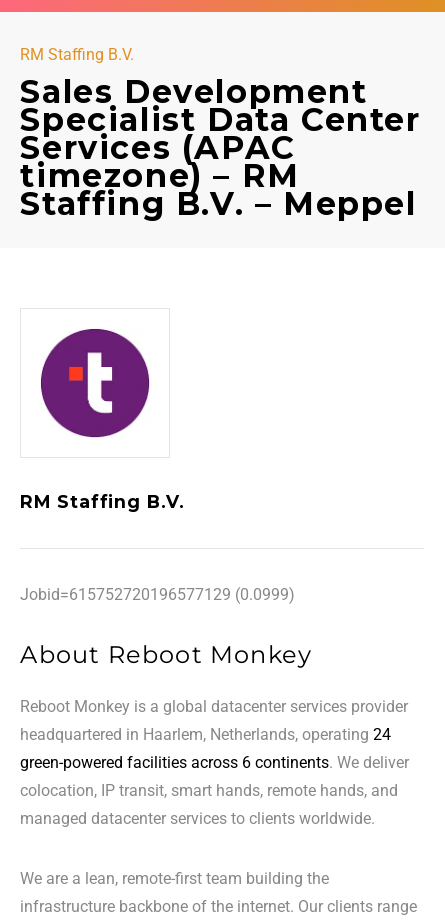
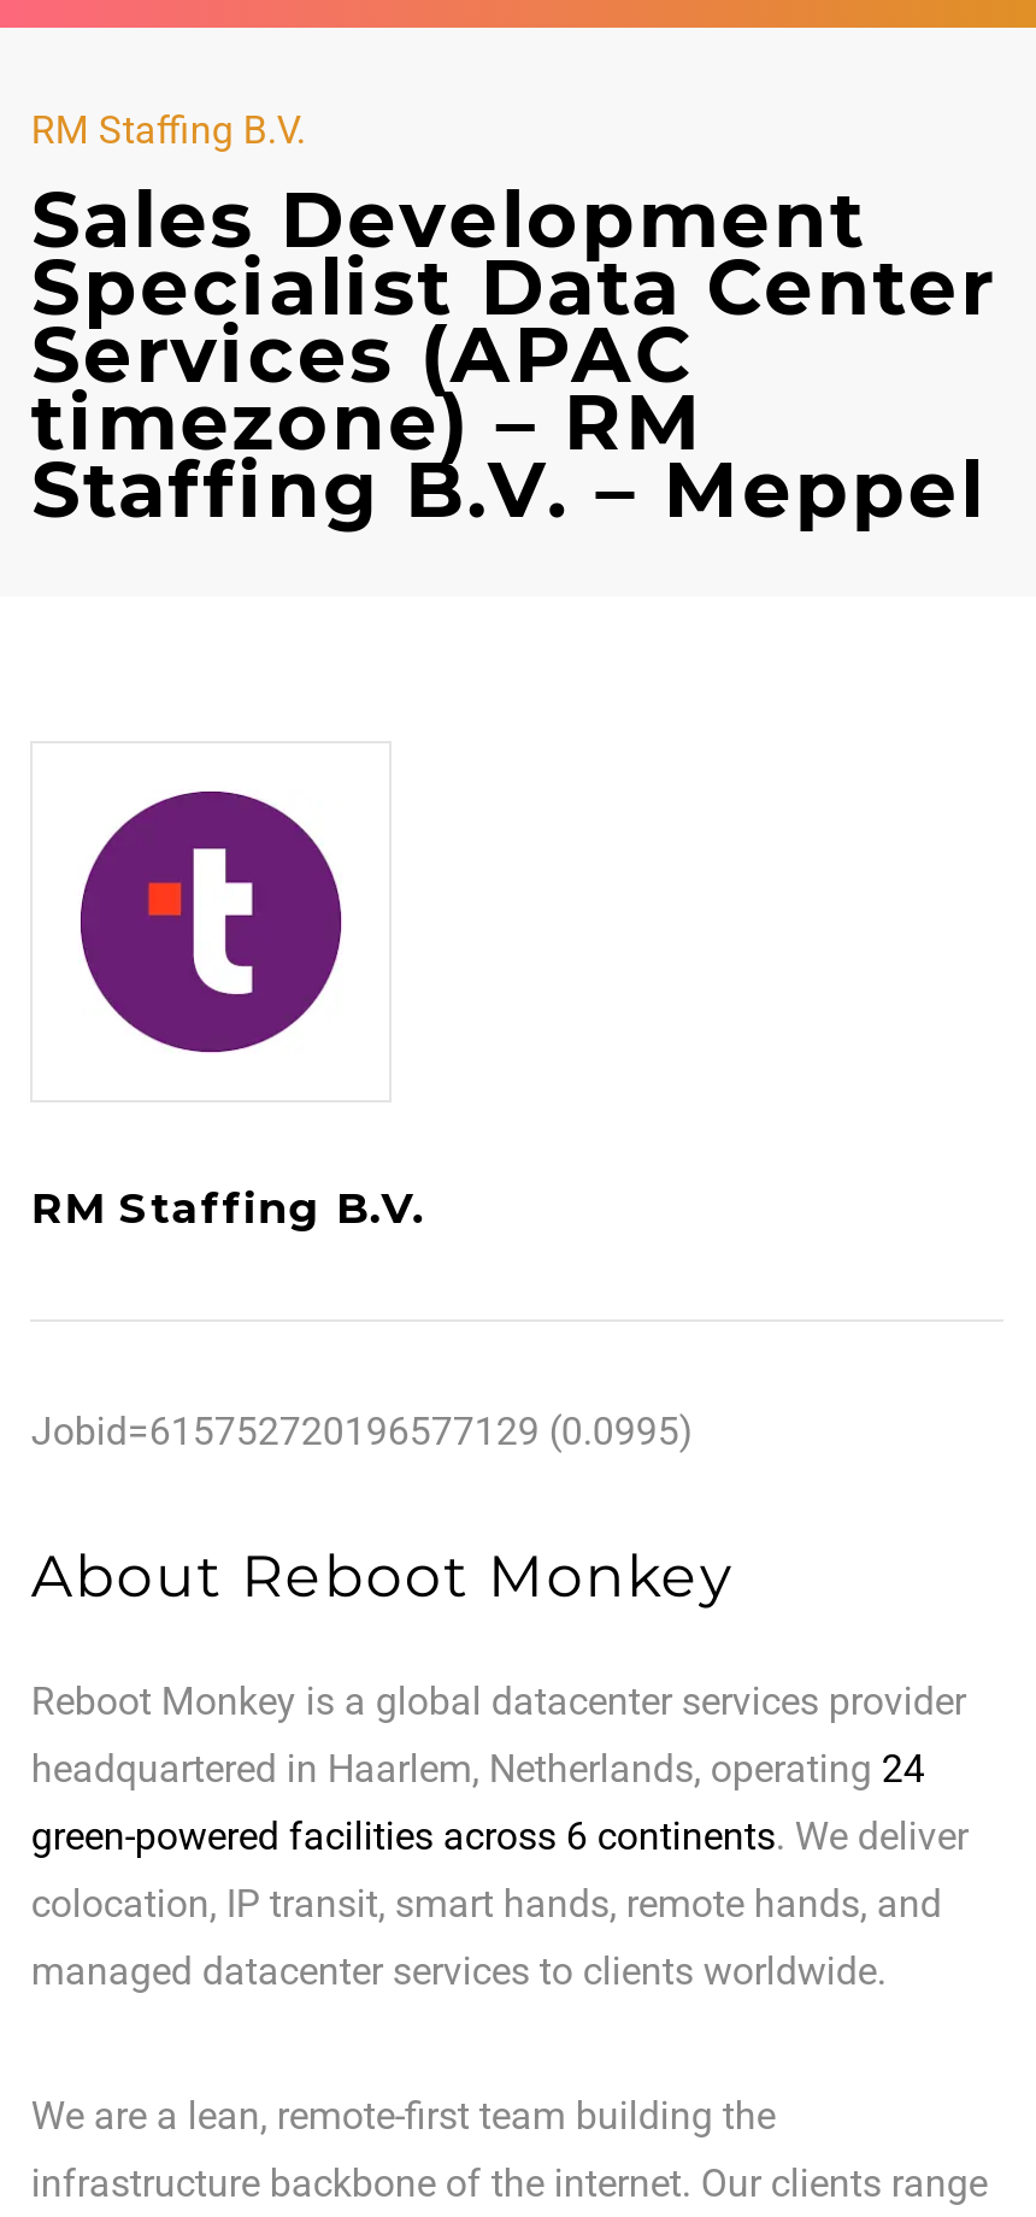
[20,585,295,604] Jobid=615752720196577129 (0.0999) -> [31,1409,694,1454] Jobid=615752720196577129 (0.0995)

